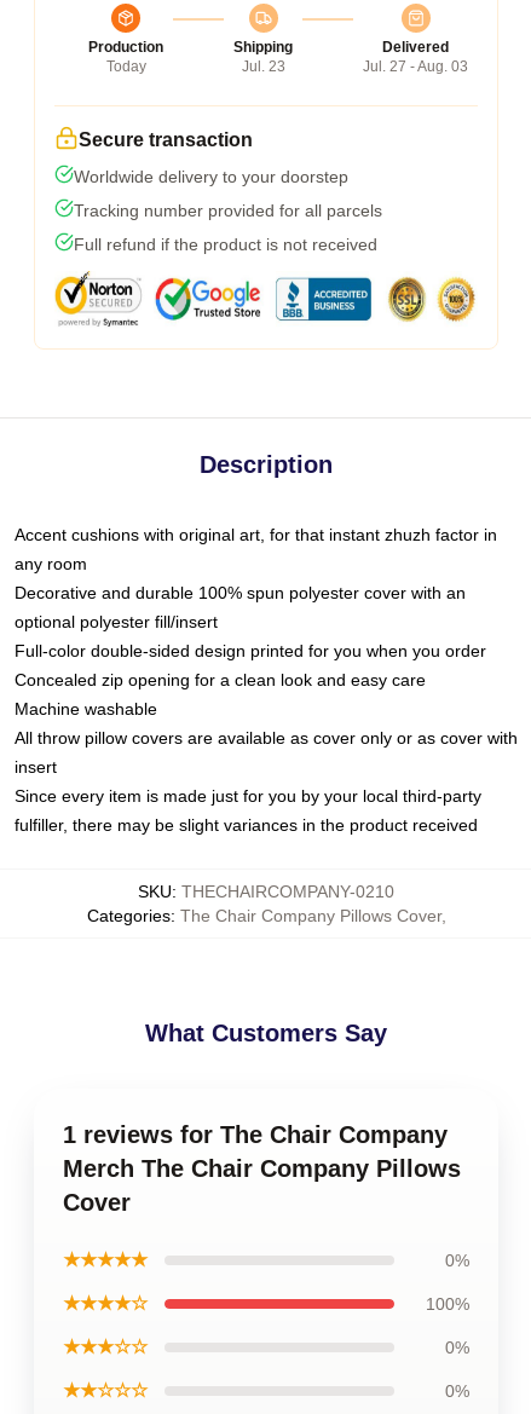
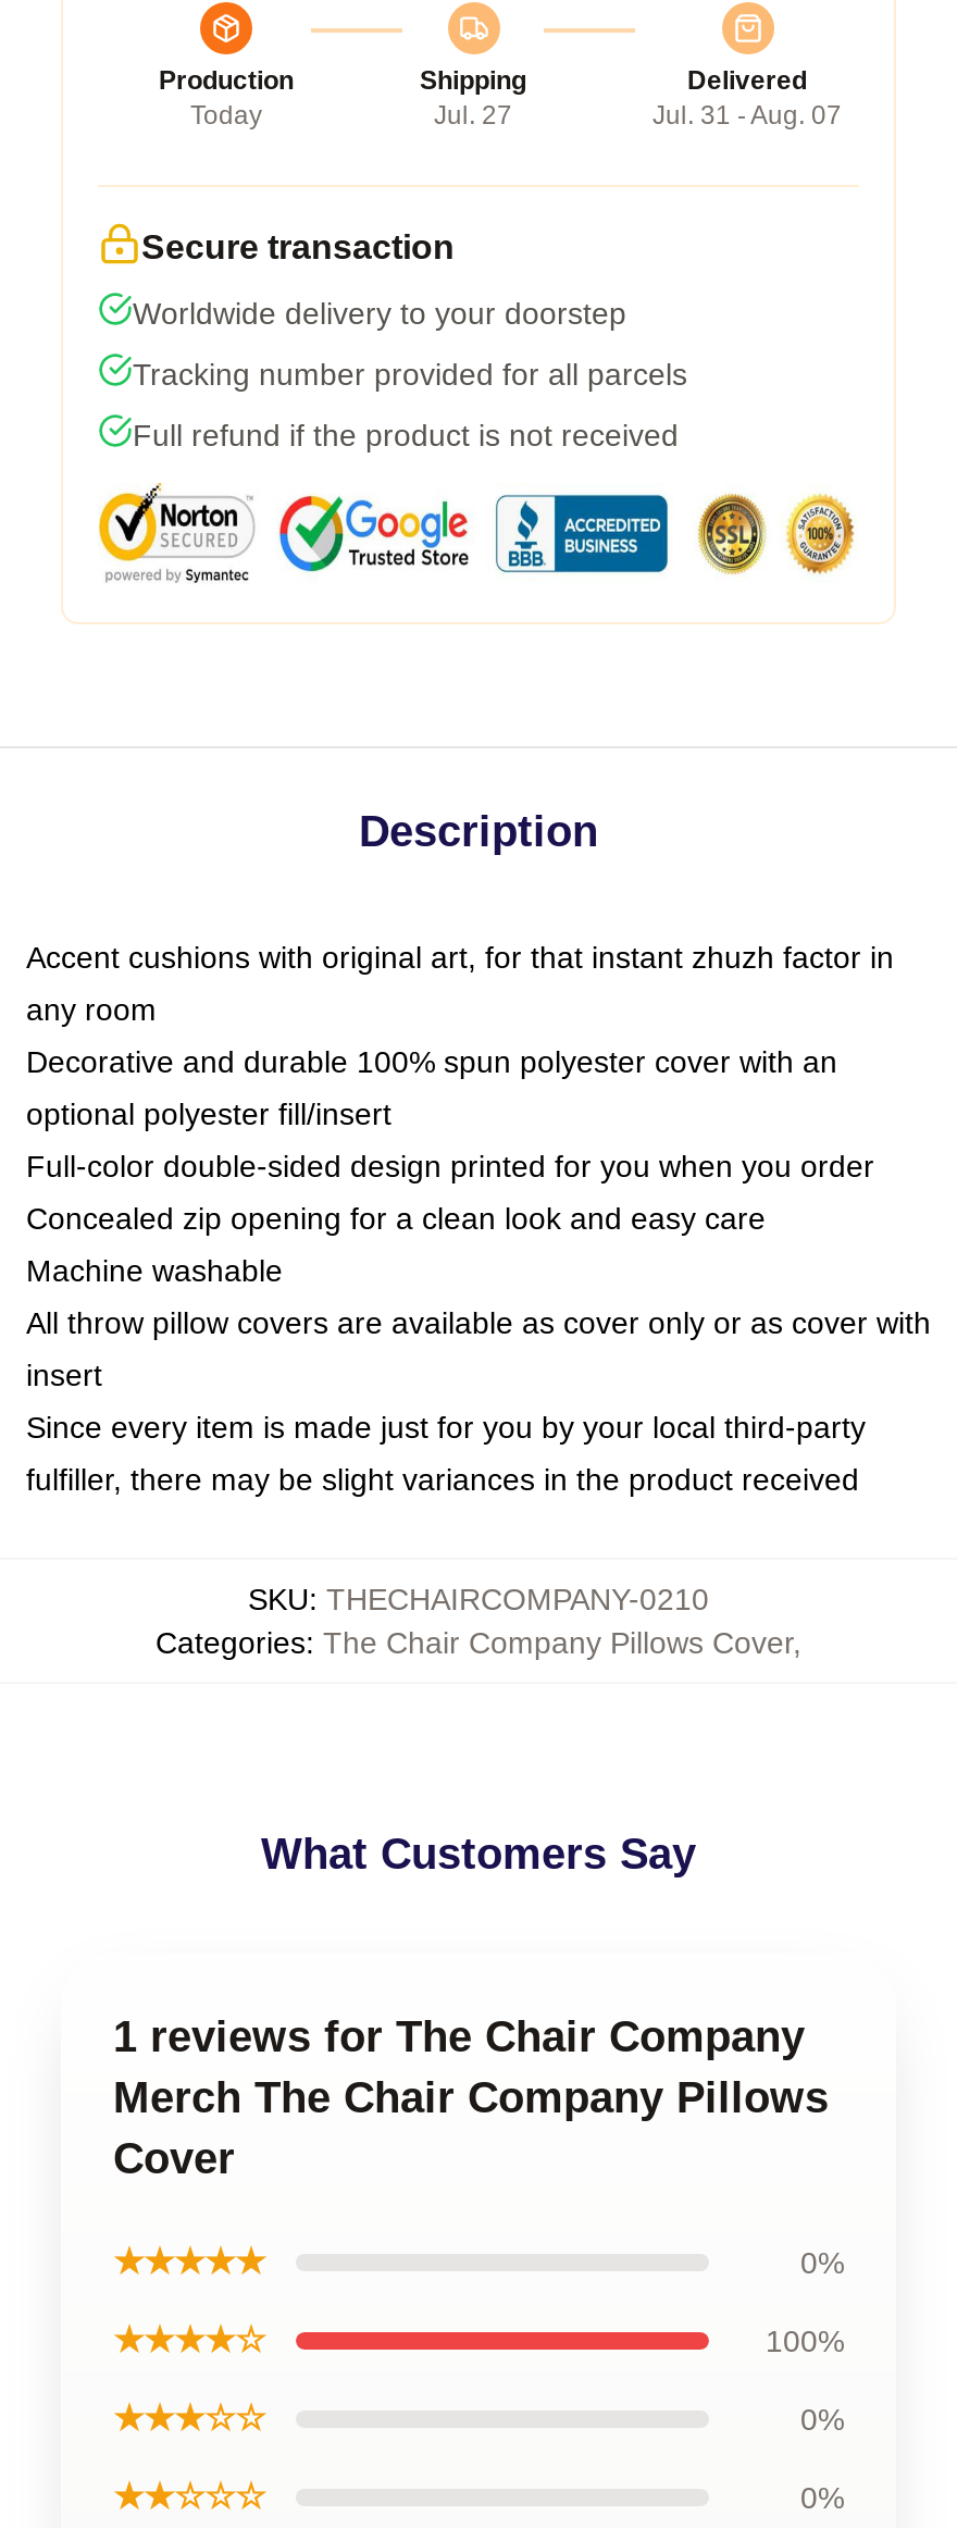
[241,58,285,75] Jul. 23 -> [434,100,512,131] Jul. 27
[363,58,468,75] Jul. 27 - Aug. 03 -> [652,100,842,131] Jul. 31 - Aug. 07

